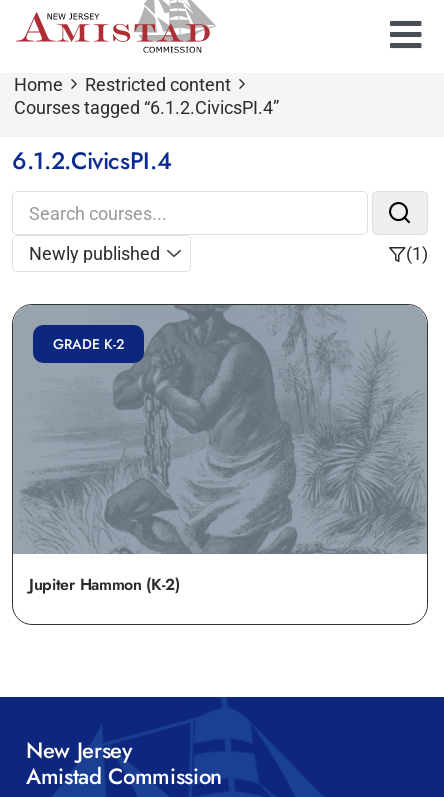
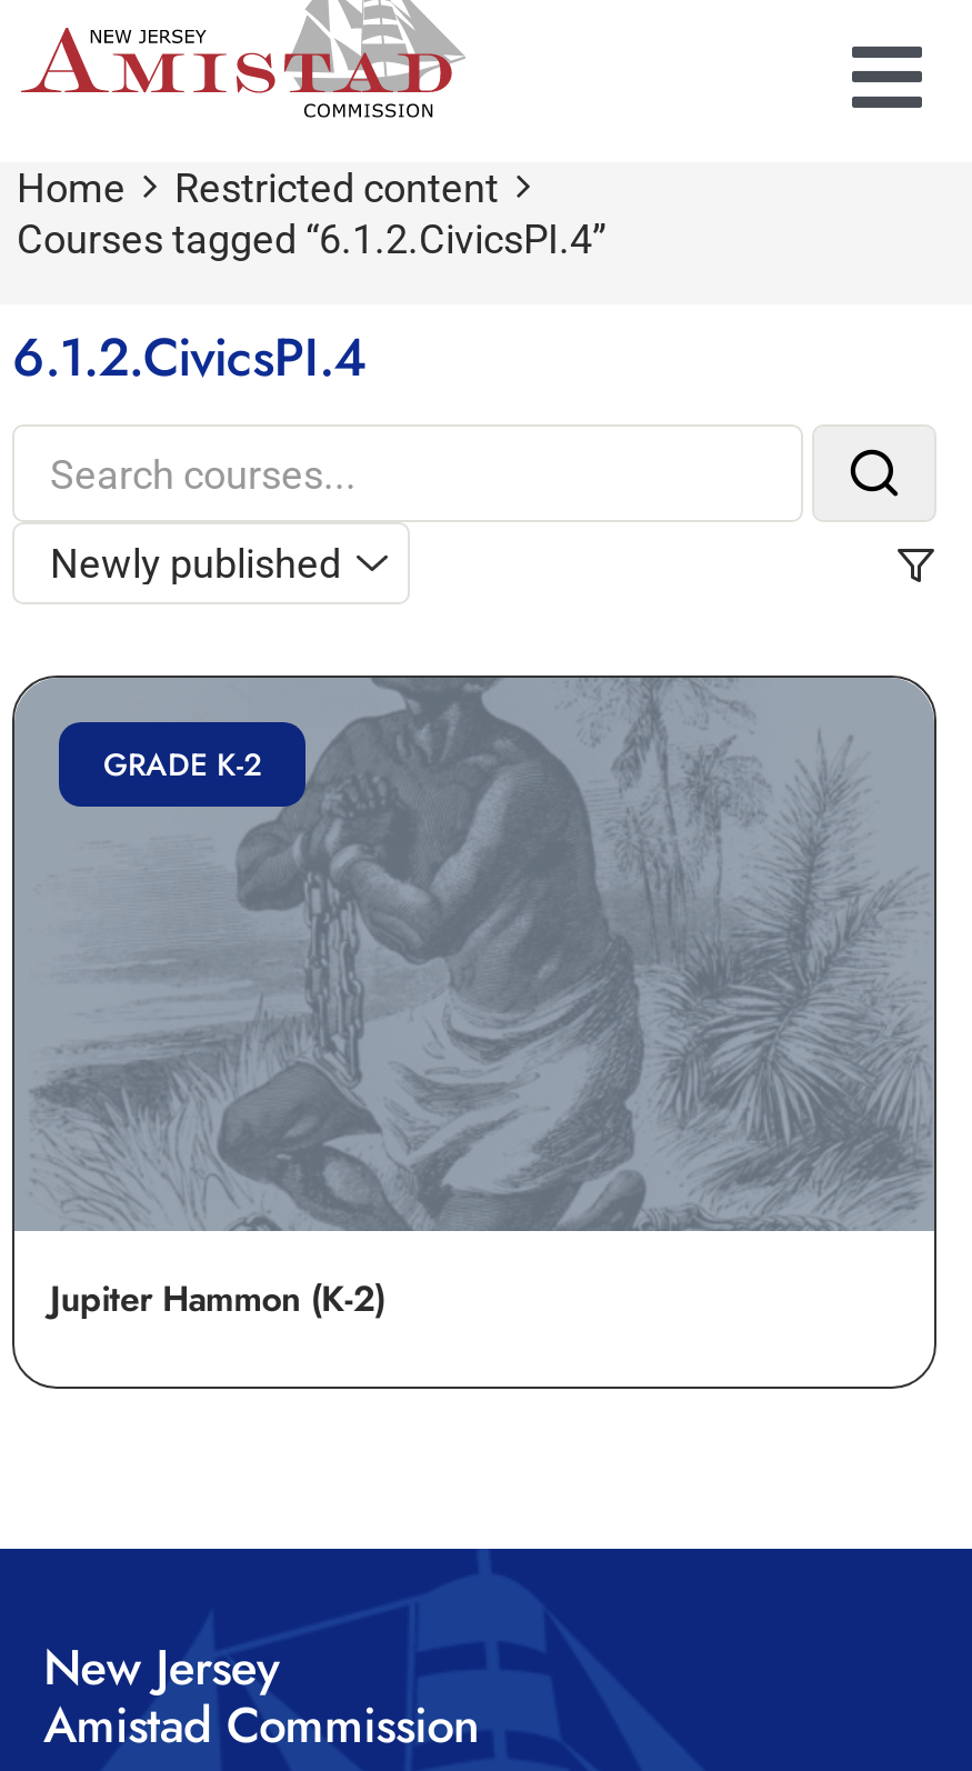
[406,243,428,264] (1) -> none

